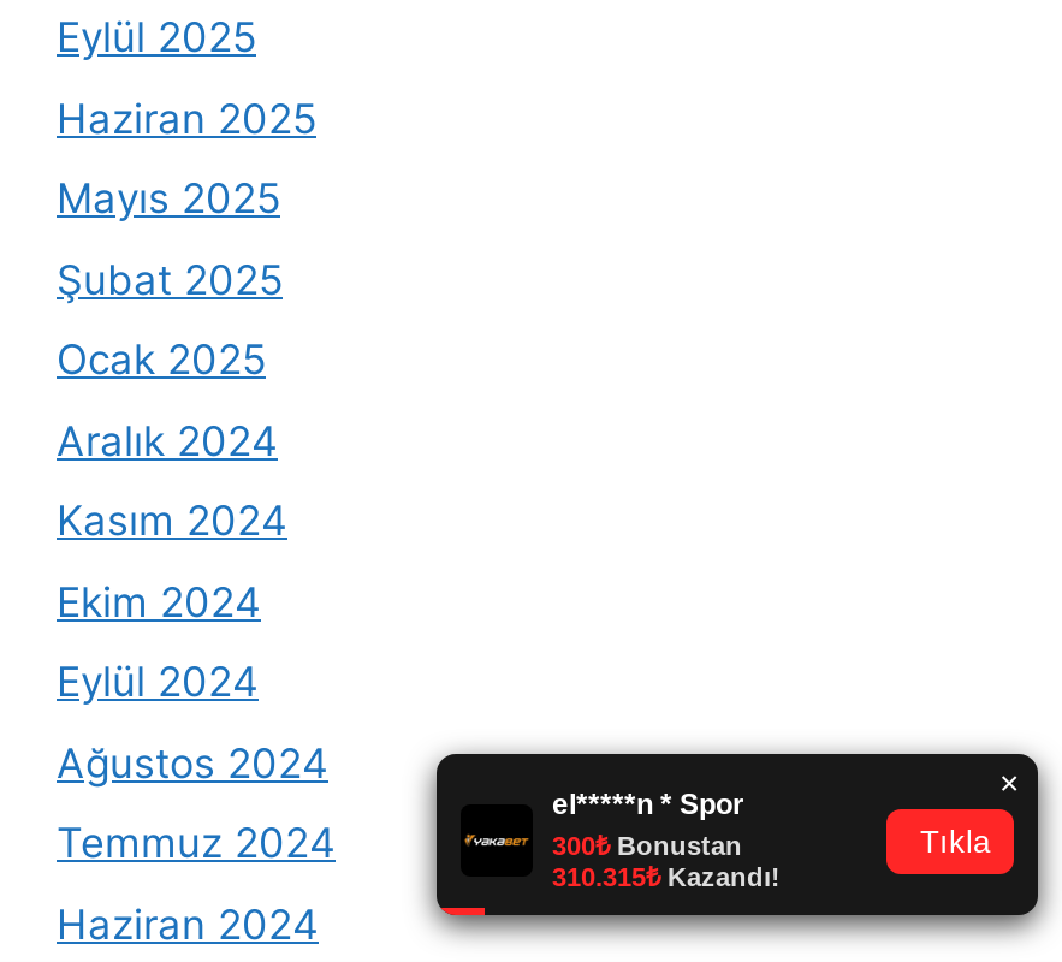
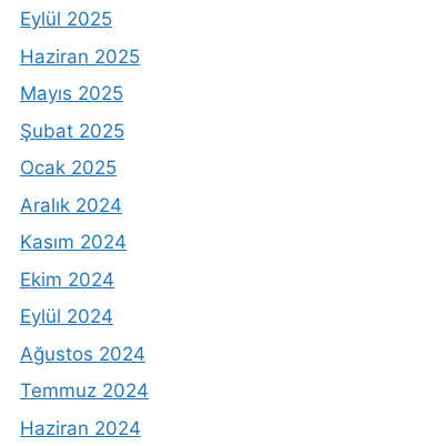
[422,749,1052,939] [image] -> none

